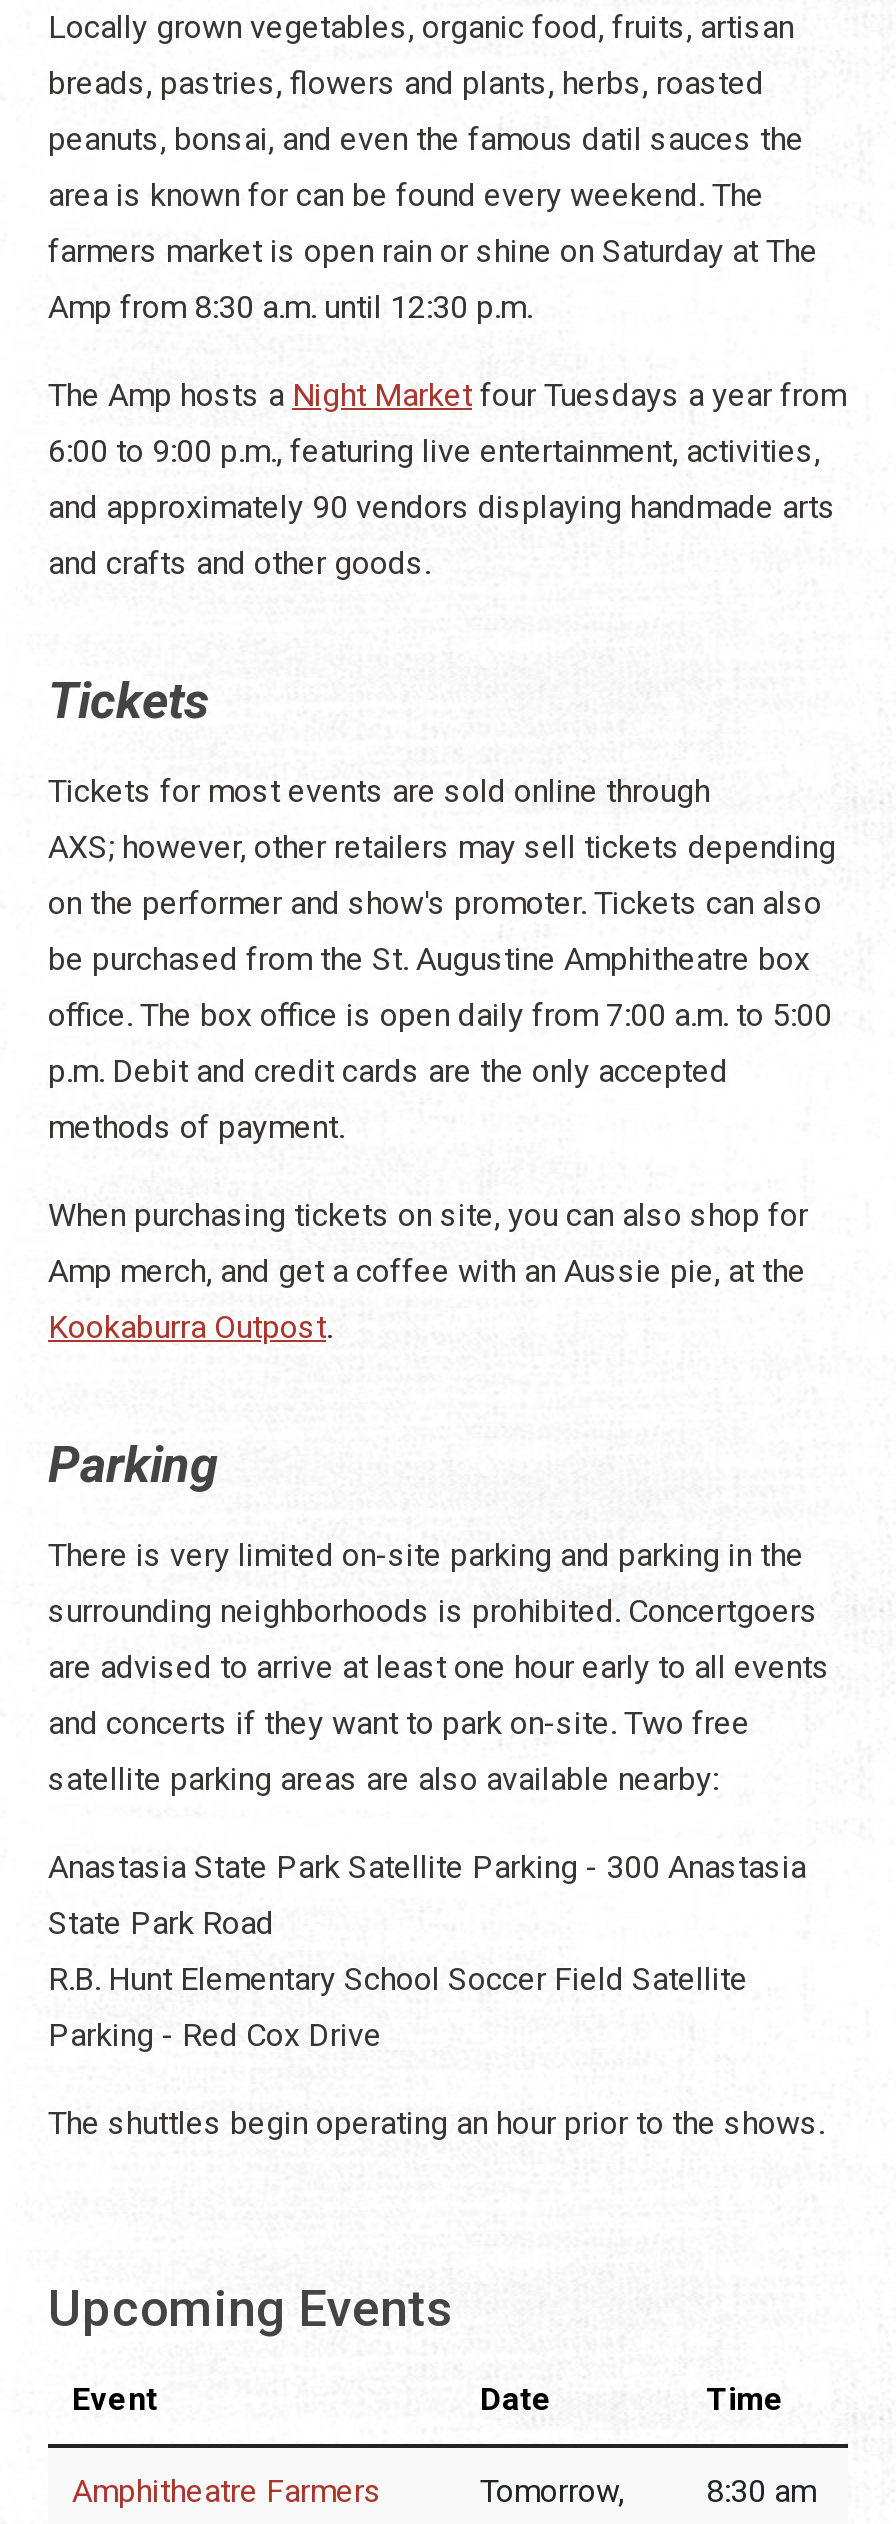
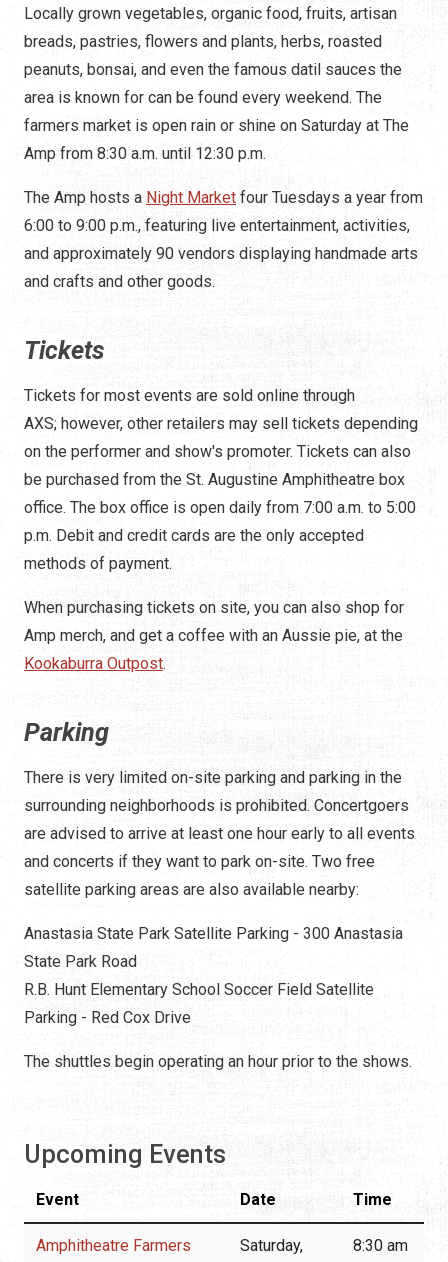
[480,2472,624,2510] Tomorrow, -> [240,1236,303,1255] Saturday,

